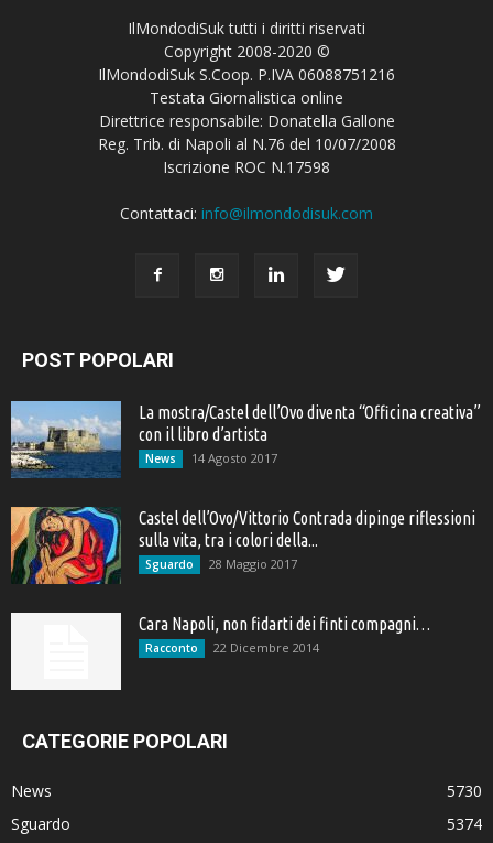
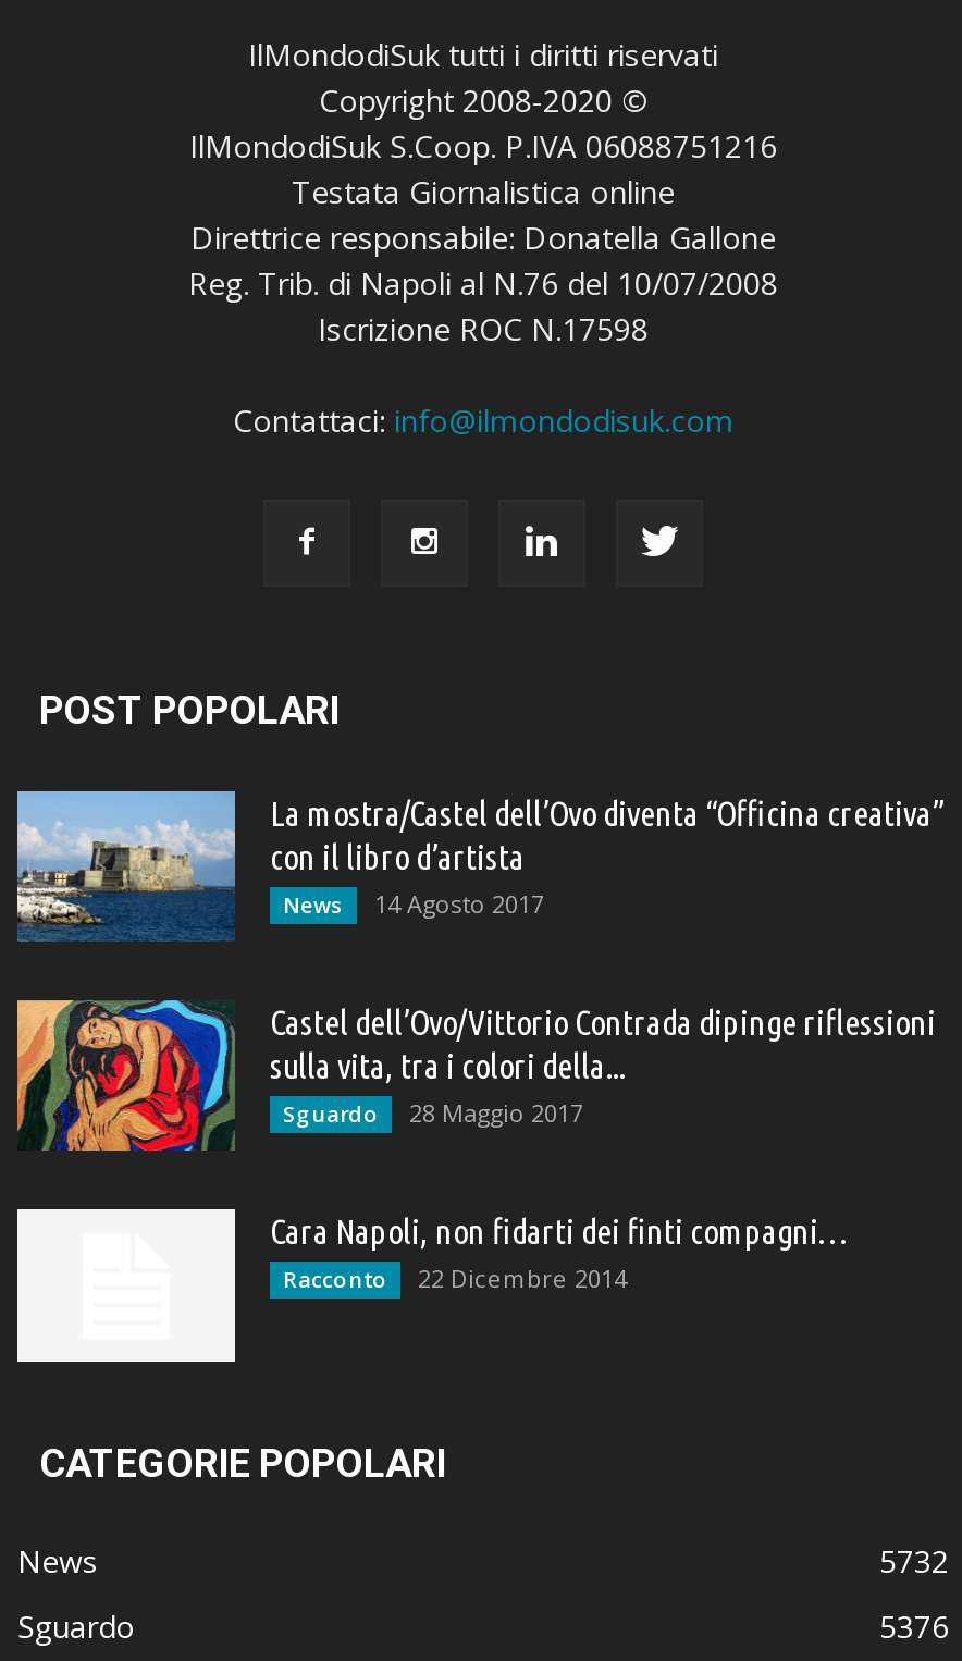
[447,780,482,801] 5730 -> [879,1540,949,1582] 5732
[447,813,482,834] 5374 -> [879,1605,949,1647] 5376

